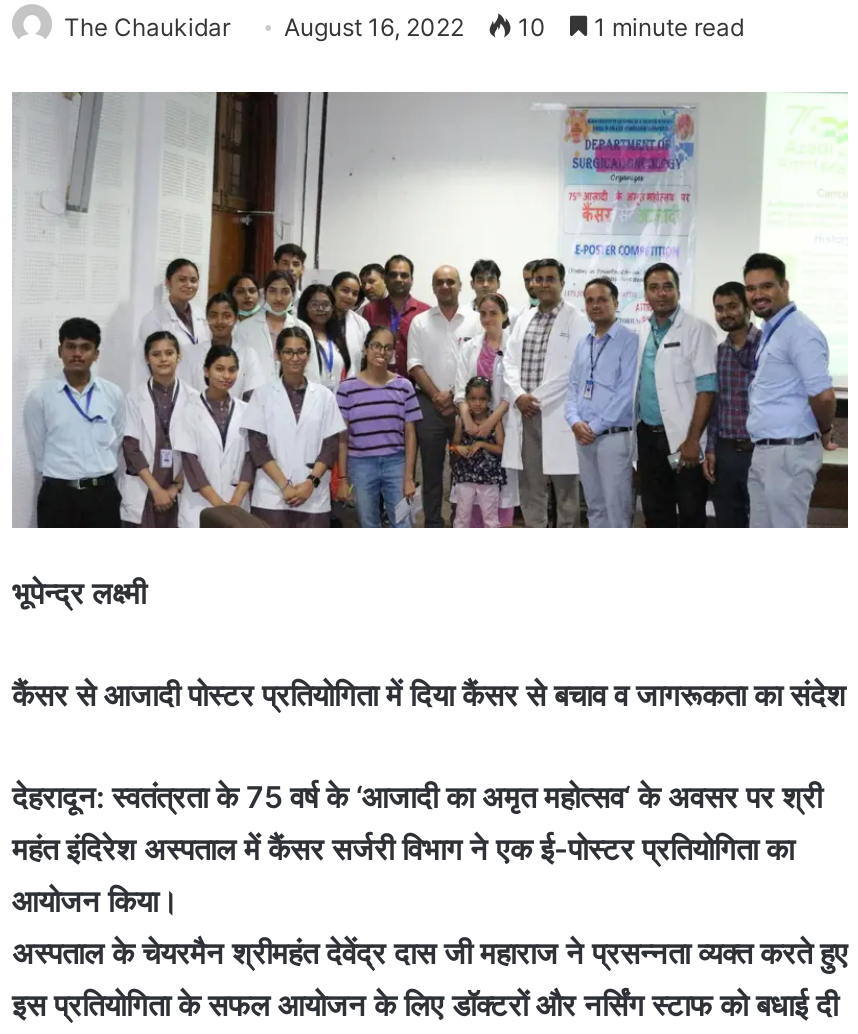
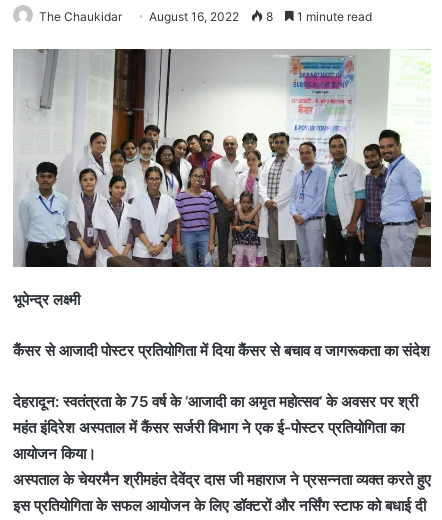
[64,11,744,41] The Chaukidar August 16, 2022 10 1 minute read -> [39,9,372,24] The Chaukidar August 16, 2022 8 1 minute read

